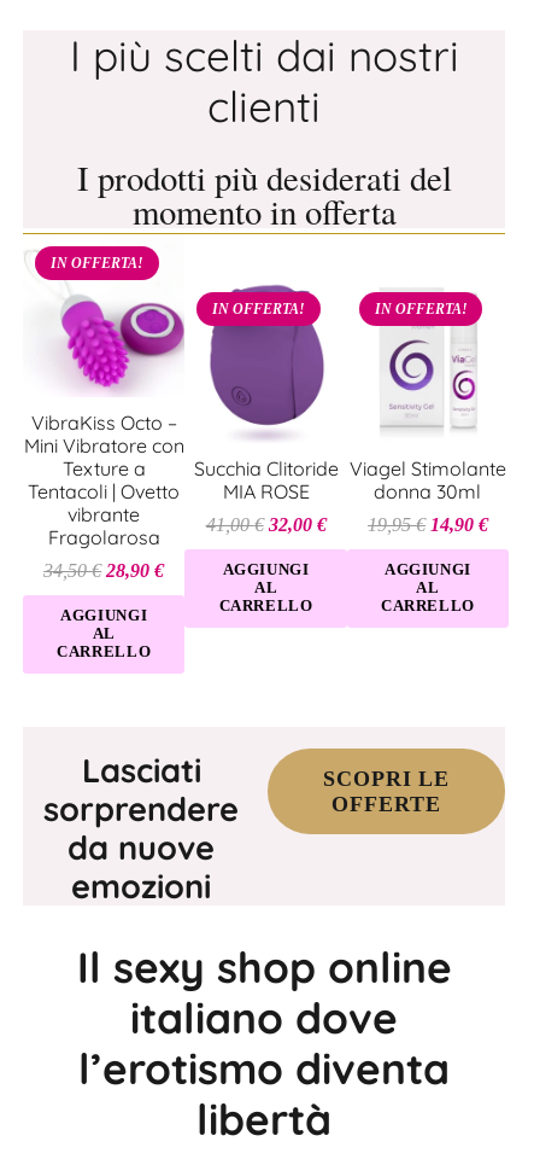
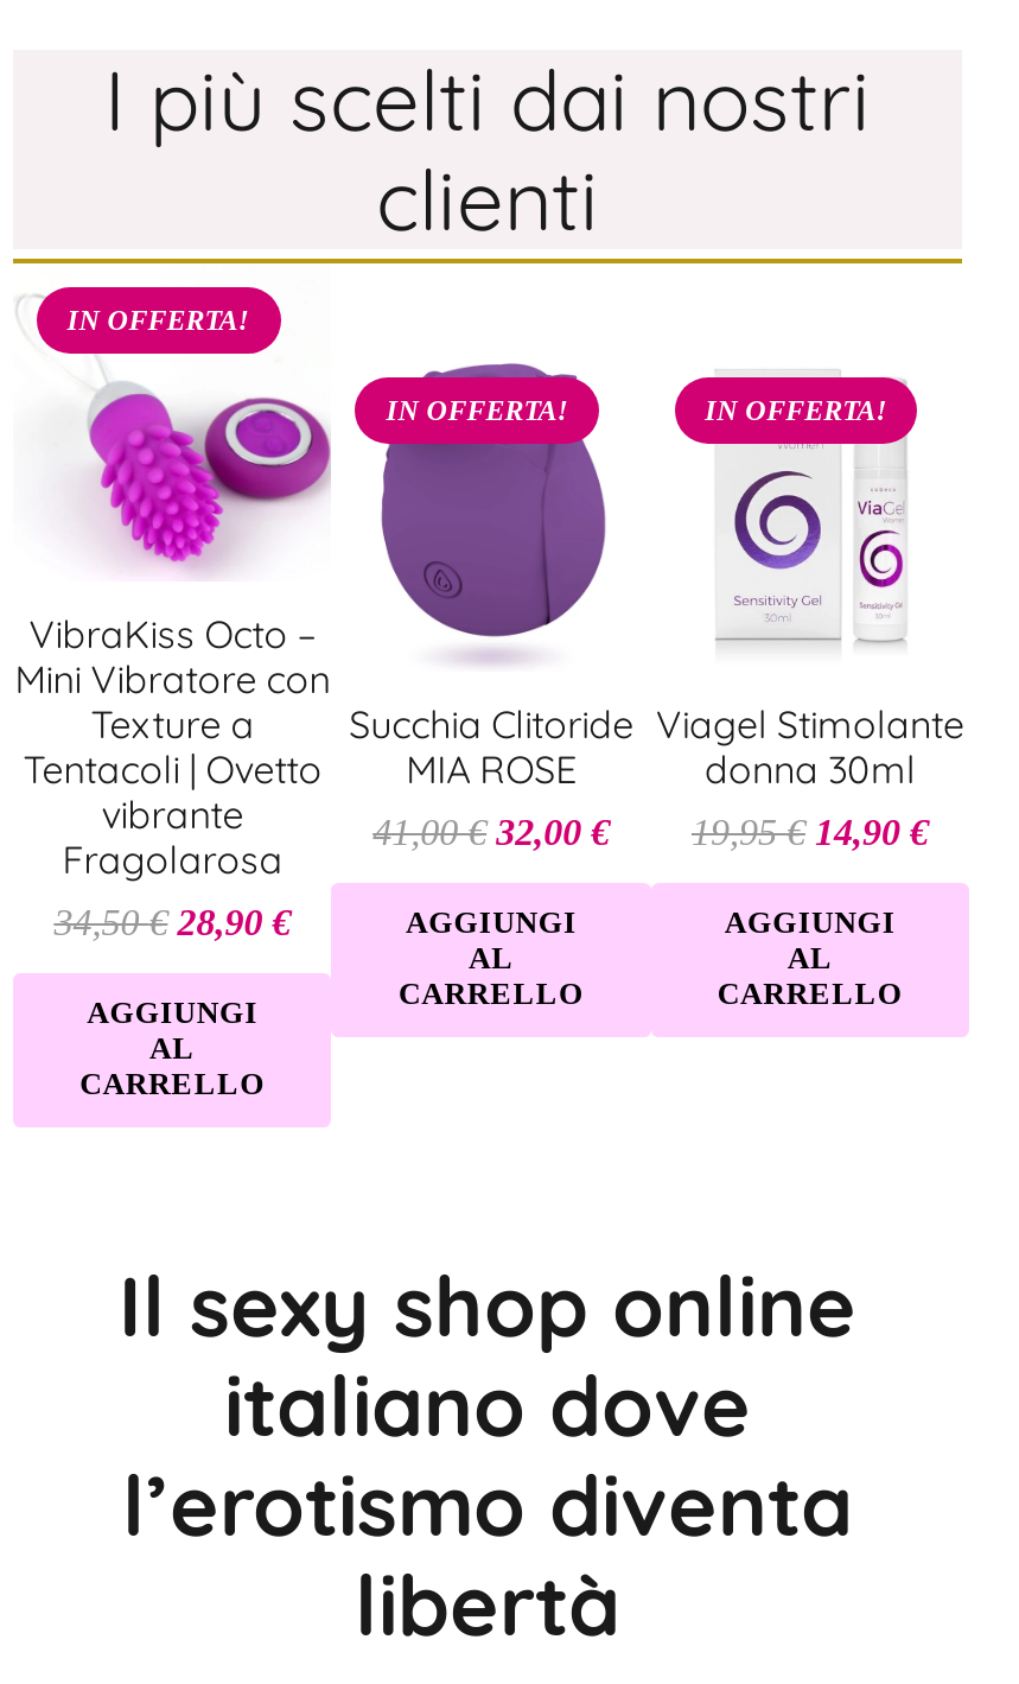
[77,154,451,234] I prodotti più desiderati del | momento in offerta -> none
[44,750,239,907] Lasciati | sorprendere | da nuove | emozioni -> none
[266,747,506,835] [image] | SCOPRI LE | OFFERTE -> none

